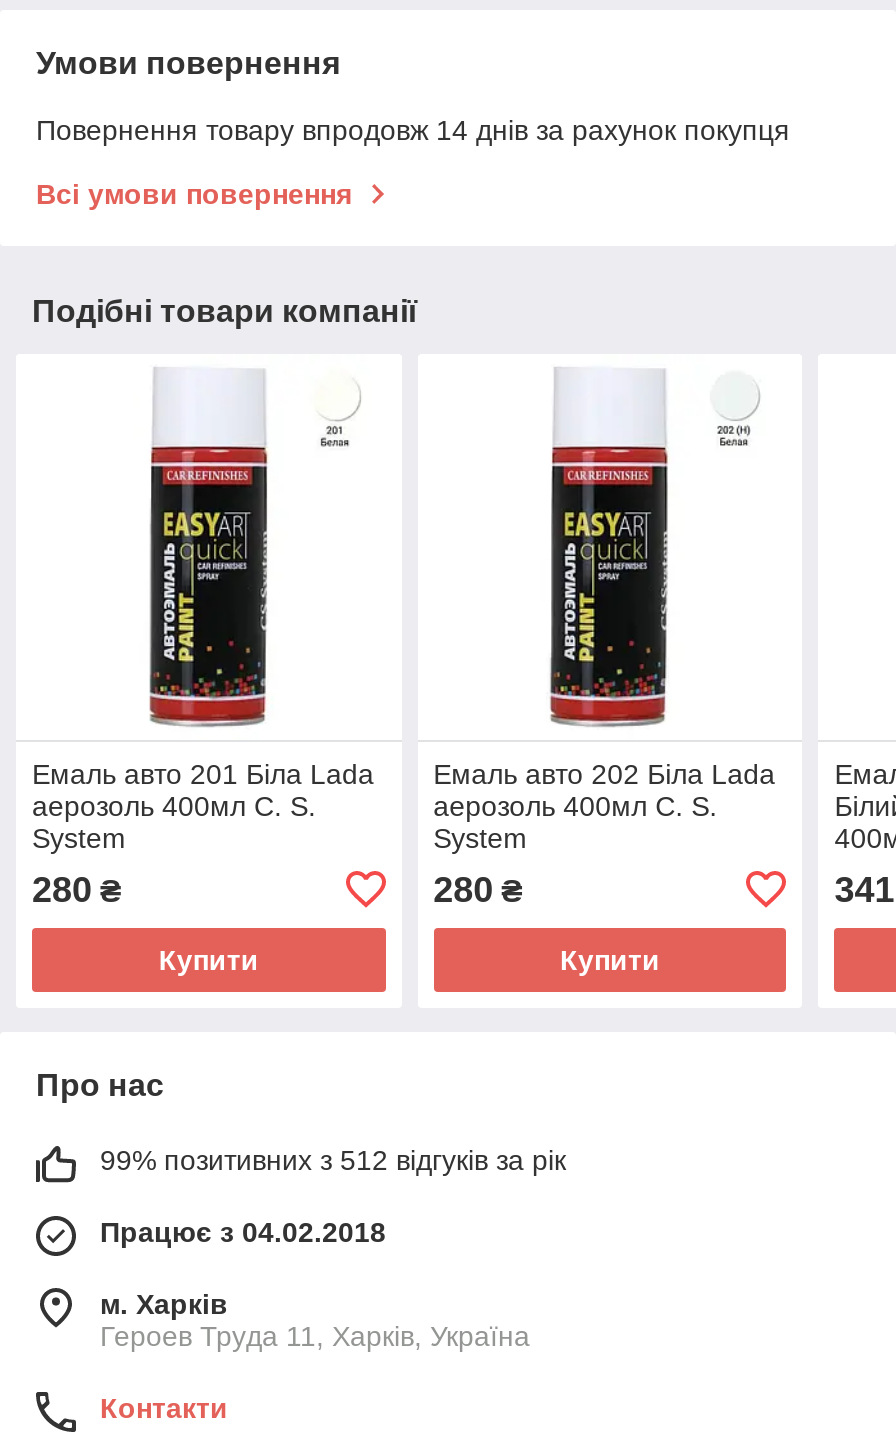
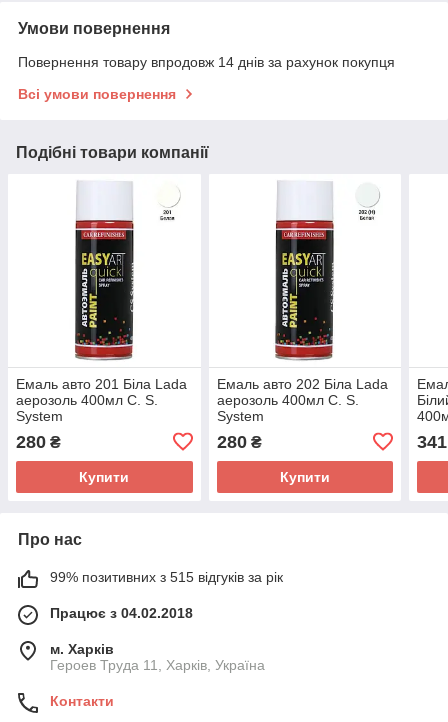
[100,1143,566,1175] 99% позитивних з 512 відгуків за рік -> [50,568,283,584] 99% позитивних з 515 відгуків за рік

